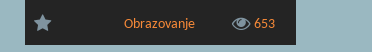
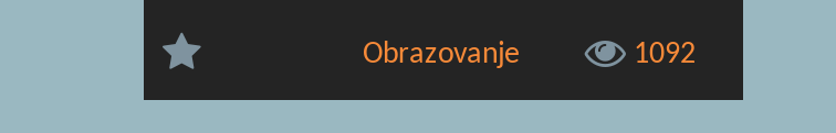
[250,17,274,32] 653 -> [627,38,696,71] 1092

